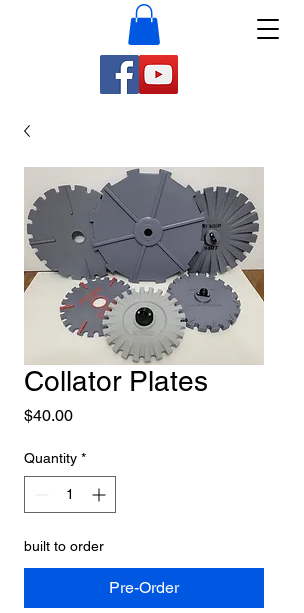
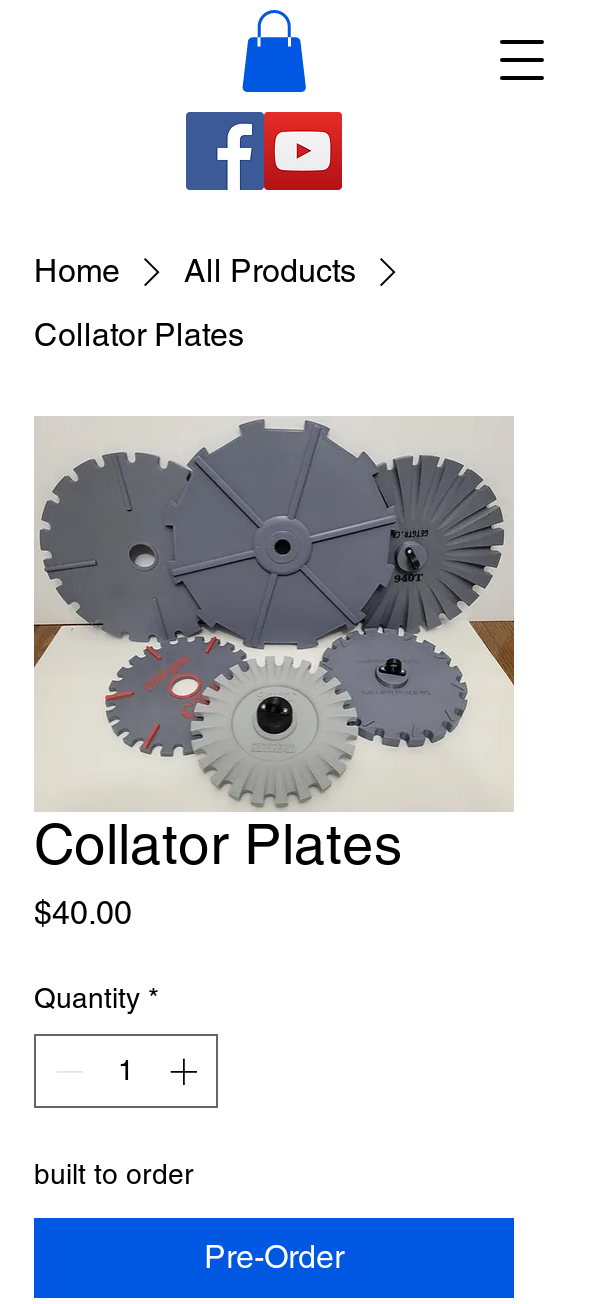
none -> [34,251,356,353] Home | All Products | Collator Plates

